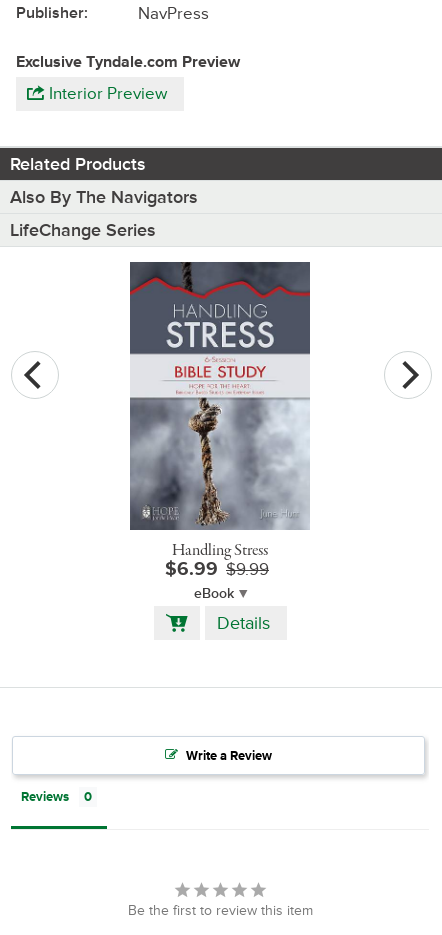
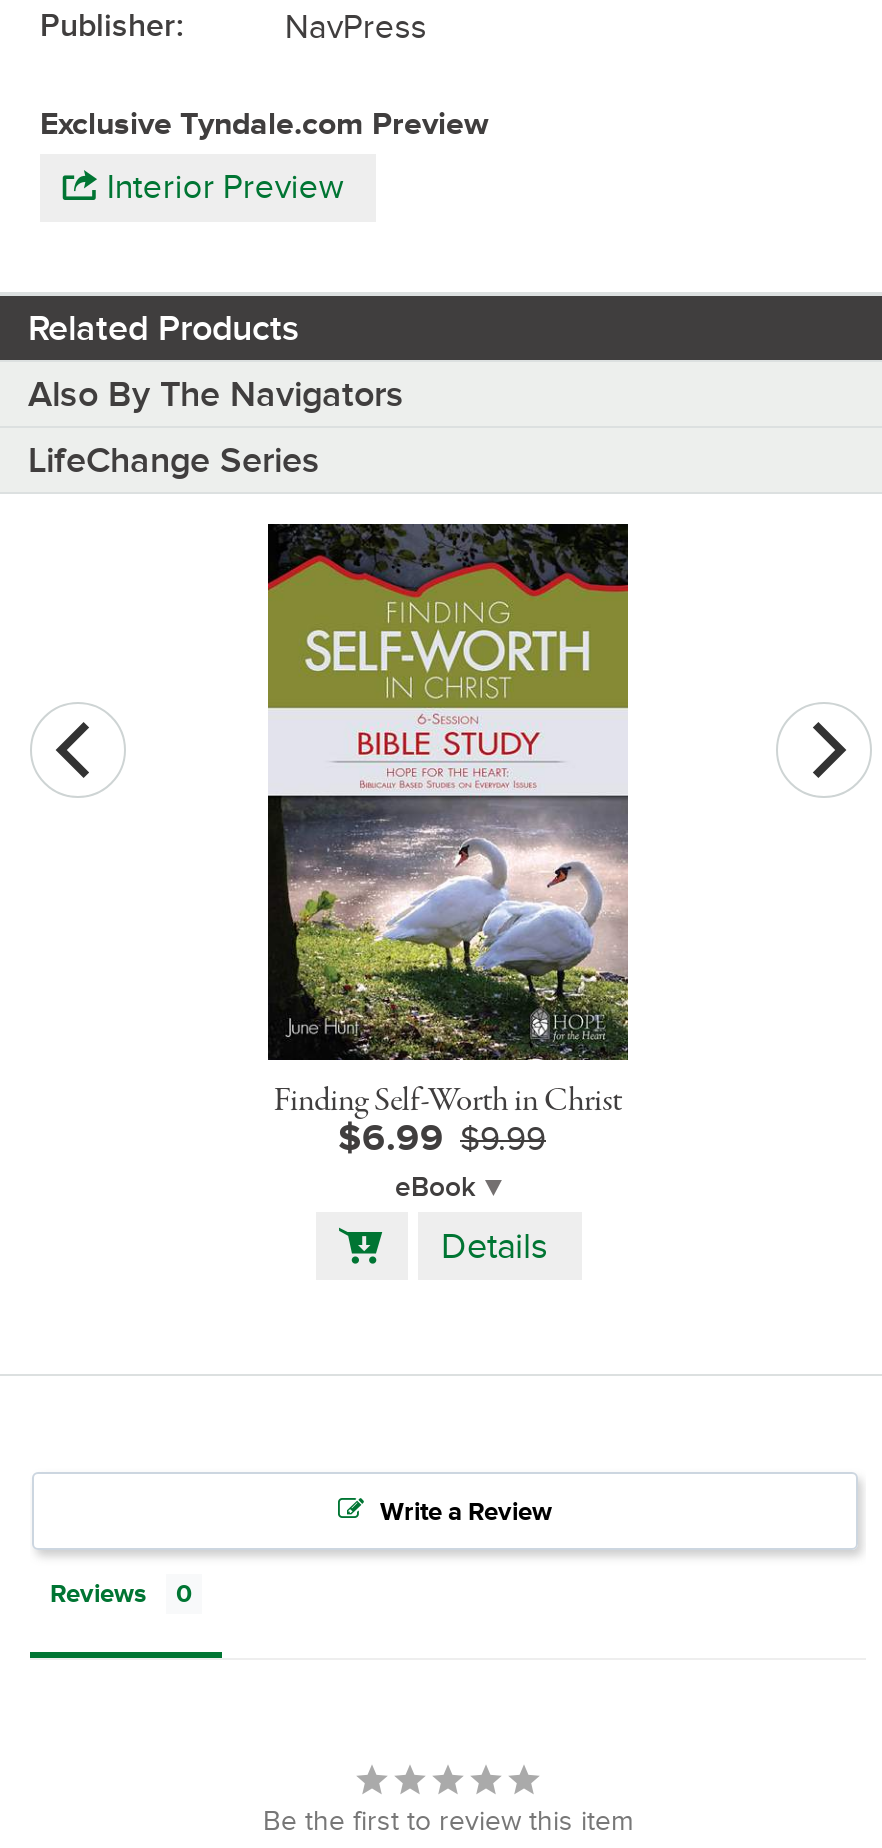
[129,261,311,355] [image] -> [266,524,628,708] [image]
[129,397,310,562] [image] | Handling Stress -> [266,796,630,1125] [image] | Finding Self-Worth in Christ

